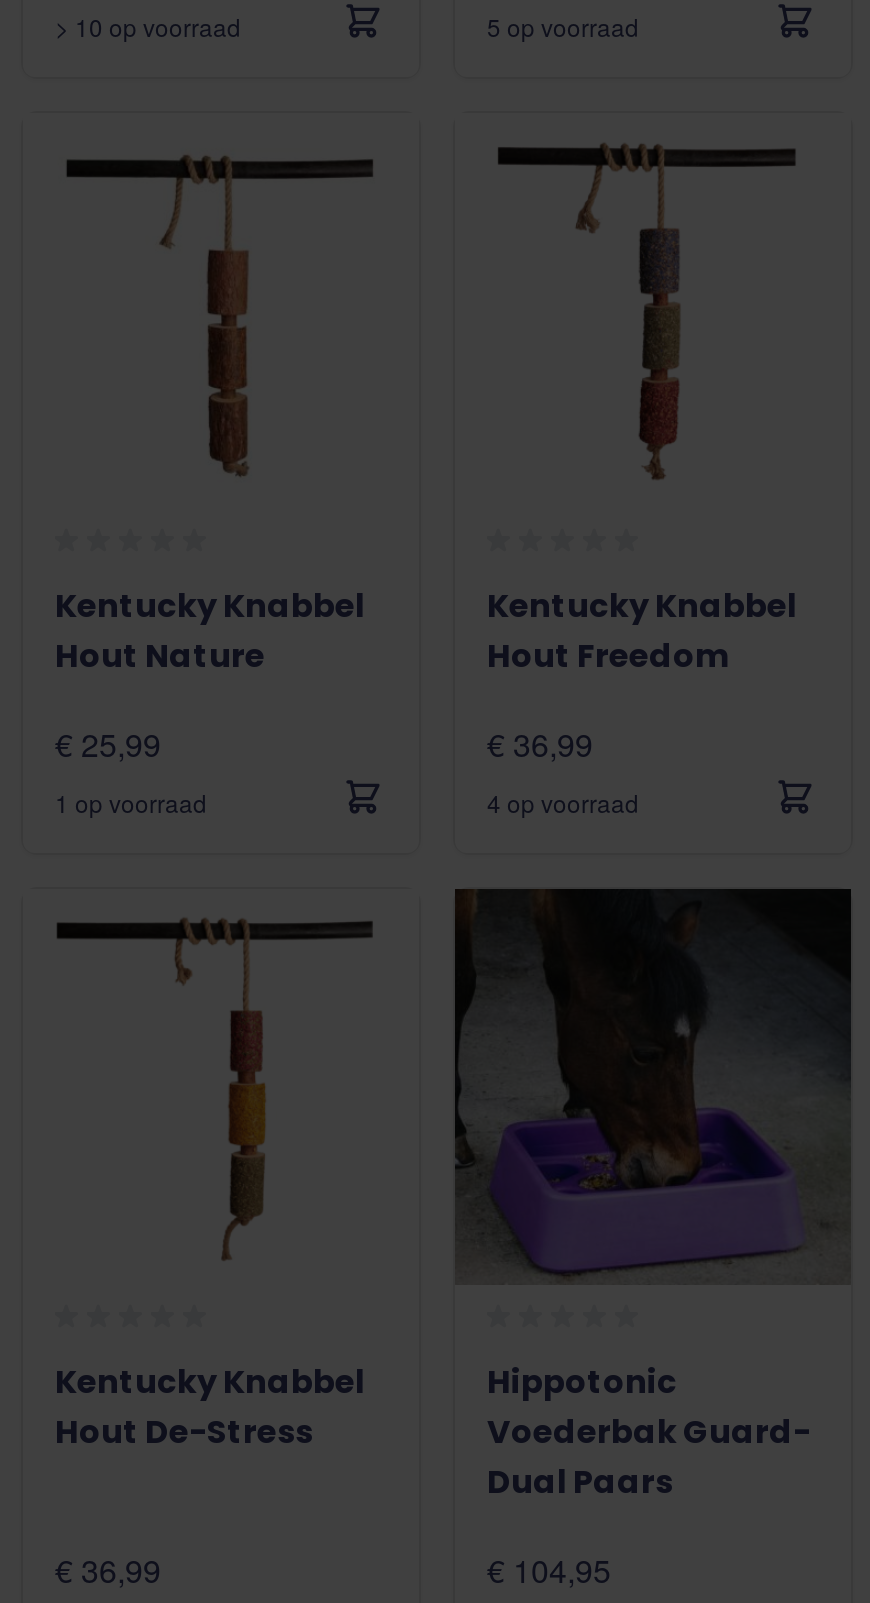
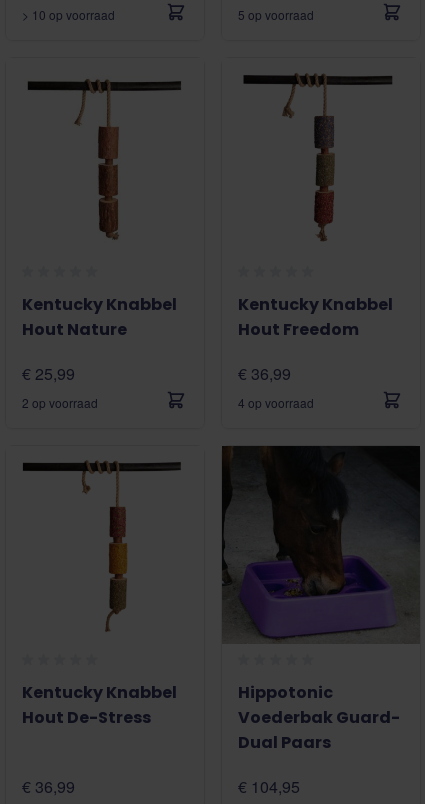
[55,785,207,819] 1 op voorraad -> [22,394,98,411] 2 op voorraad

